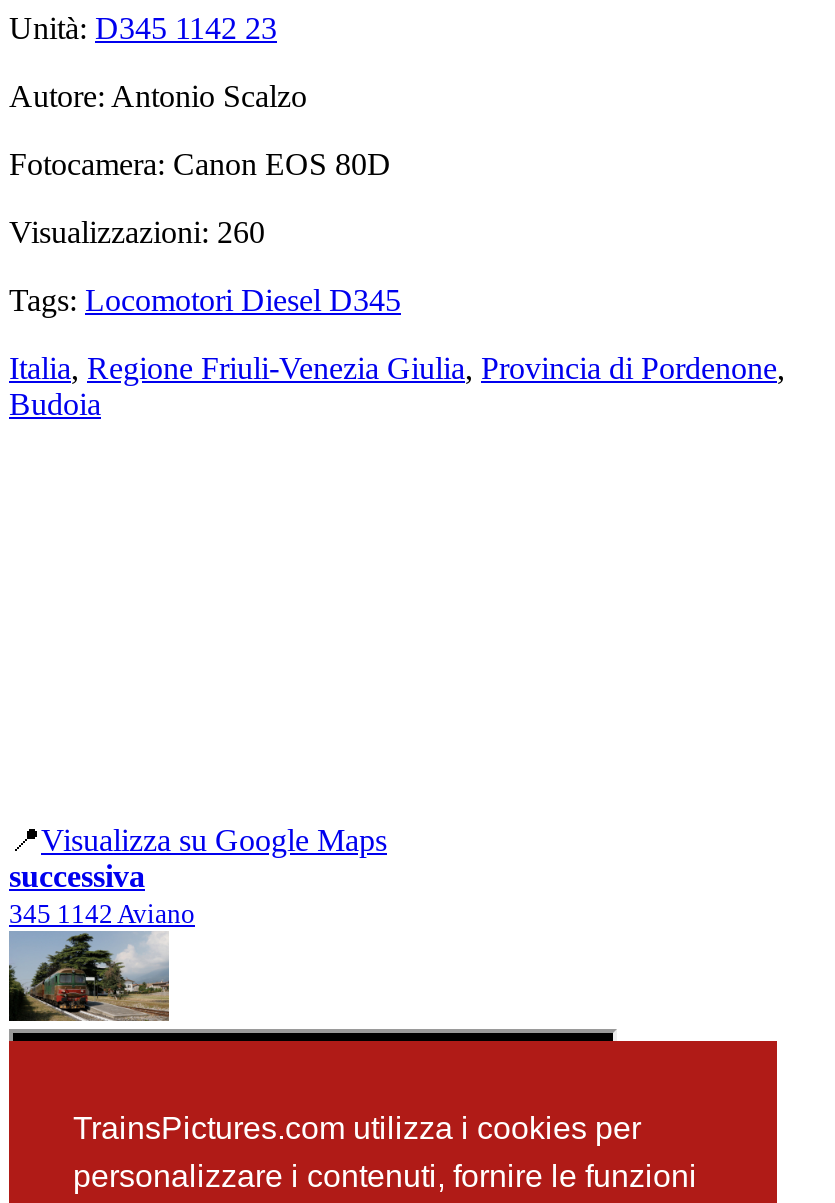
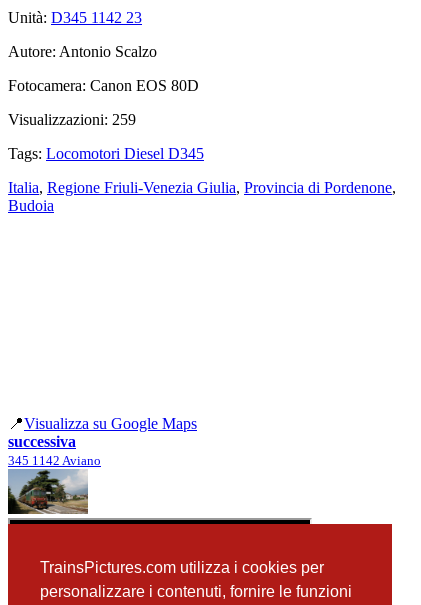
[9,215,265,249] Visualizzazioni: 260 -> [8,111,136,128] Visualizzazioni: 259

